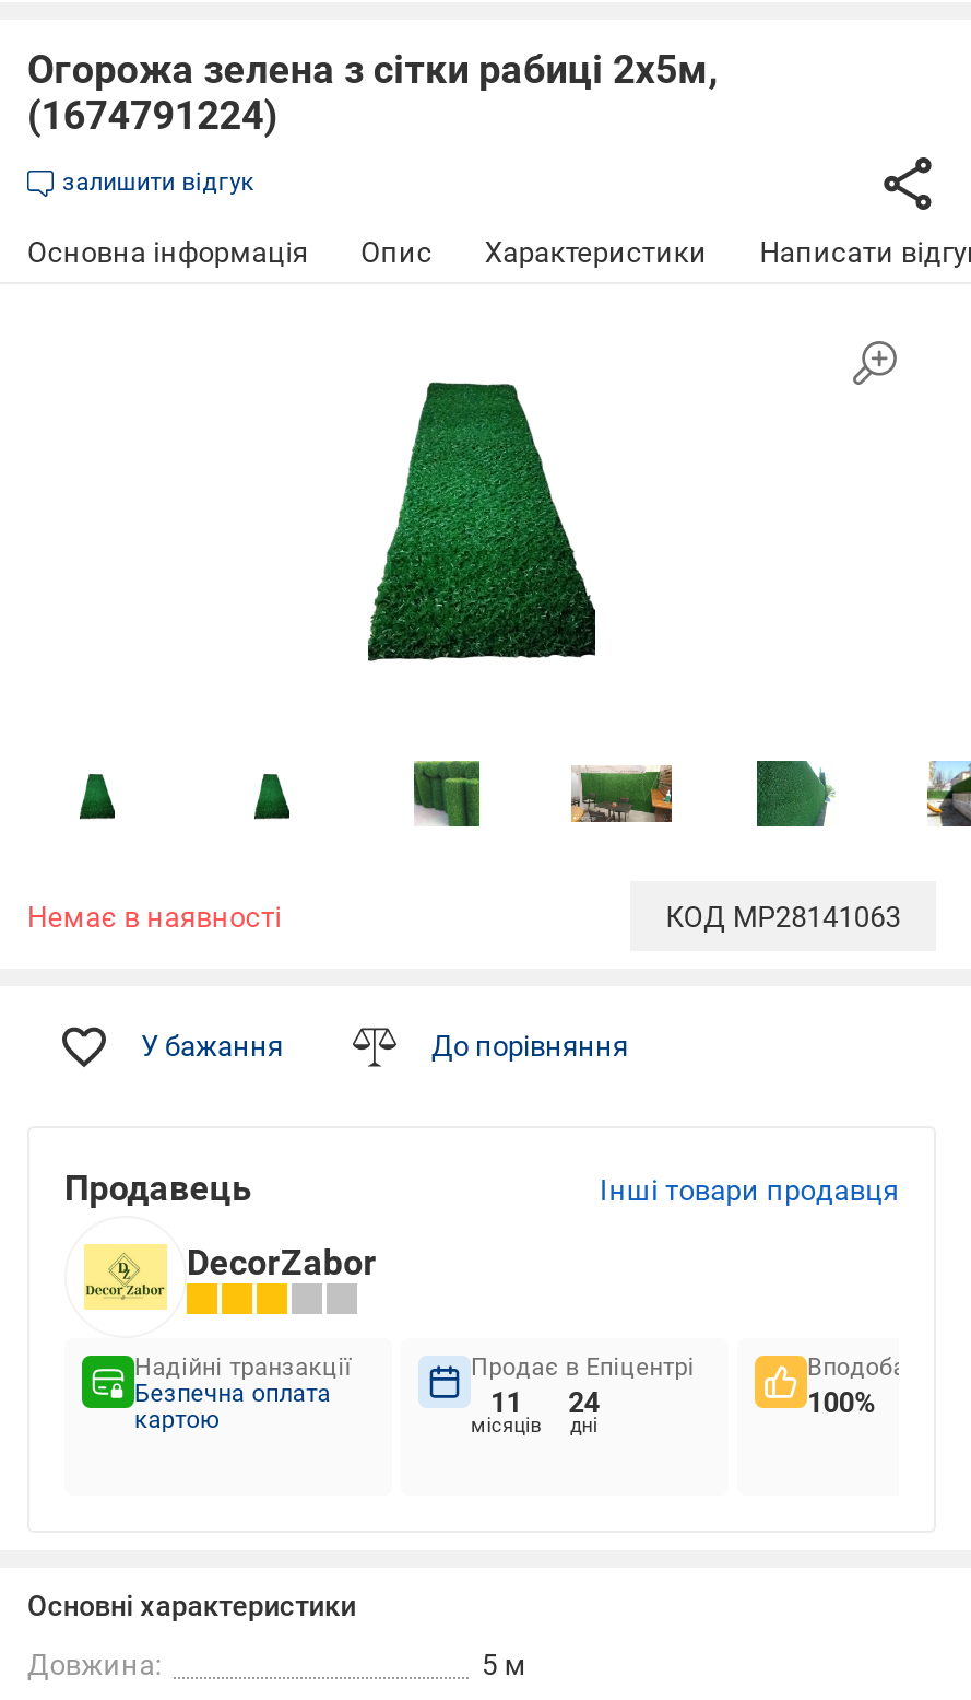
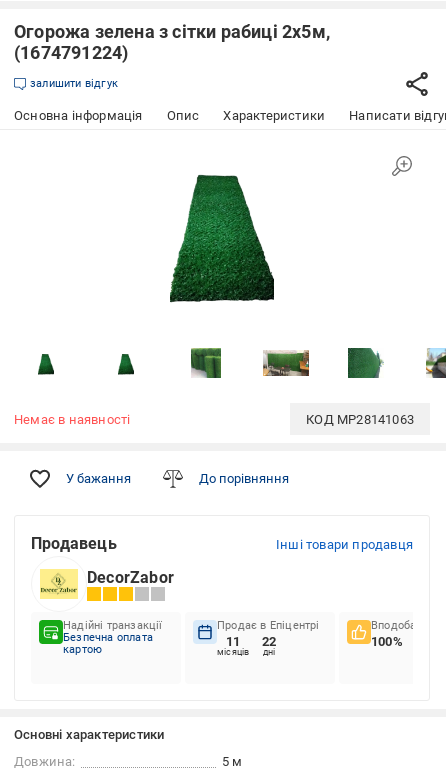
[490,1386,600,1419] 11 24 -> [226,634,276,649] 11 22

